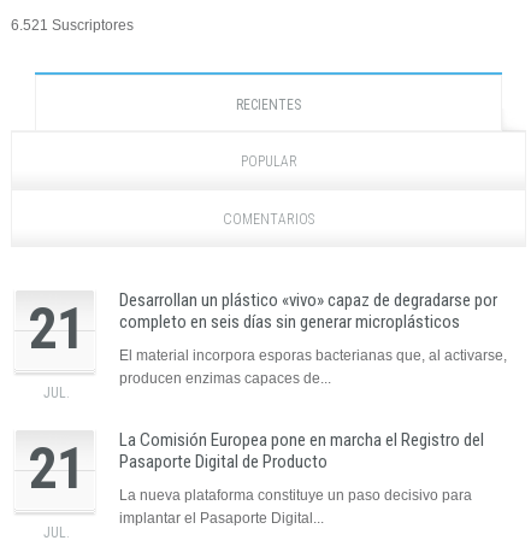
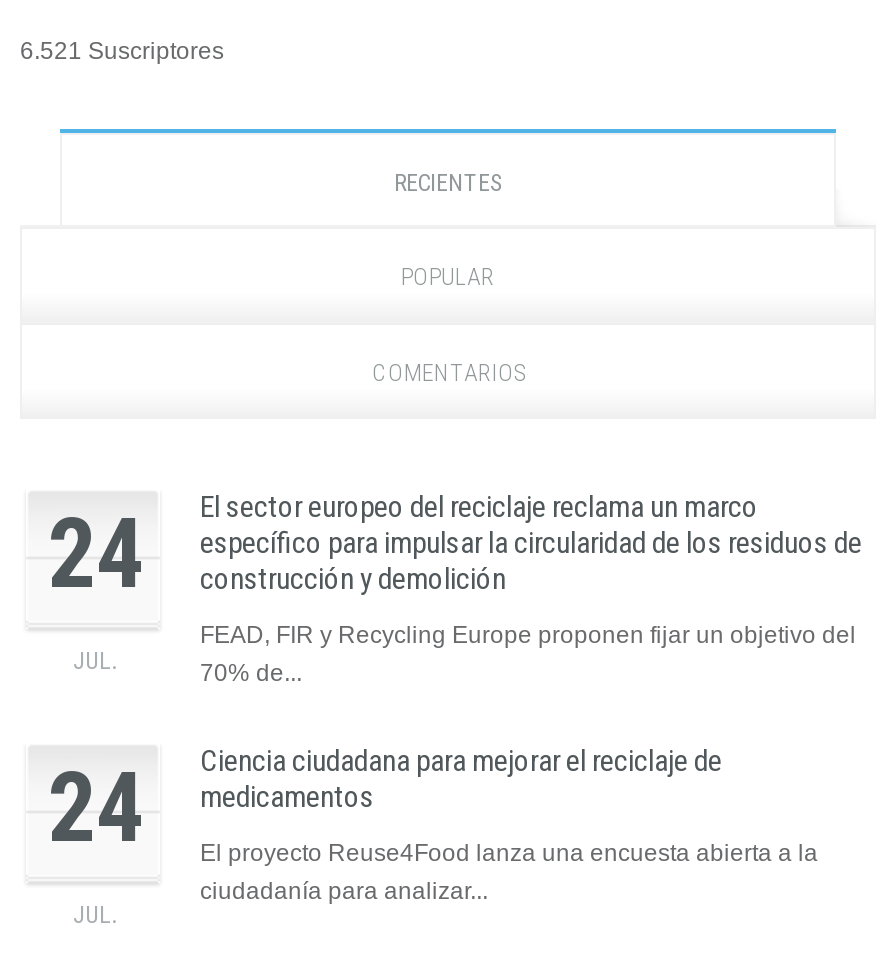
[28,294,85,363] 21 -> [48,497,144,611] 24
[119,289,497,333] Desarrollan un plástico «vivo» capaz de degradarse por | completo en seis días sin generar microplásticos -> [200,489,862,597] El sector europeo del reciclaje reclama un marco | específico para impulsar la circularidad de los residuos de | construcción y demolición
[119,347,507,387] El material incorpora esporas bacterianas que, al activarse, | producen enzimas capaces de... -> [200,621,856,687] FEAD, FIR y Recycling Europe proponen fijar un objetivo del | 70% de...
[28,434,85,503] 21 -> [48,751,144,865] 24
[119,429,484,472] La Comisión Europea pone en marcha el Registro del | Pasaporte Digital de Producto -> [200,743,722,815] Ciencia ciudadana para mejorar el reciclaje de | medicamentos
[119,487,472,527] La nueva plataforma constituye un paso decisivo para | implantar el Pasaporte Digital... -> [200,839,818,905] El proyecto Reuse4Food lanza una encuesta abierta a la | ciudadanía para analizar...

